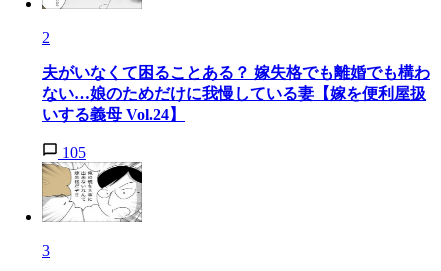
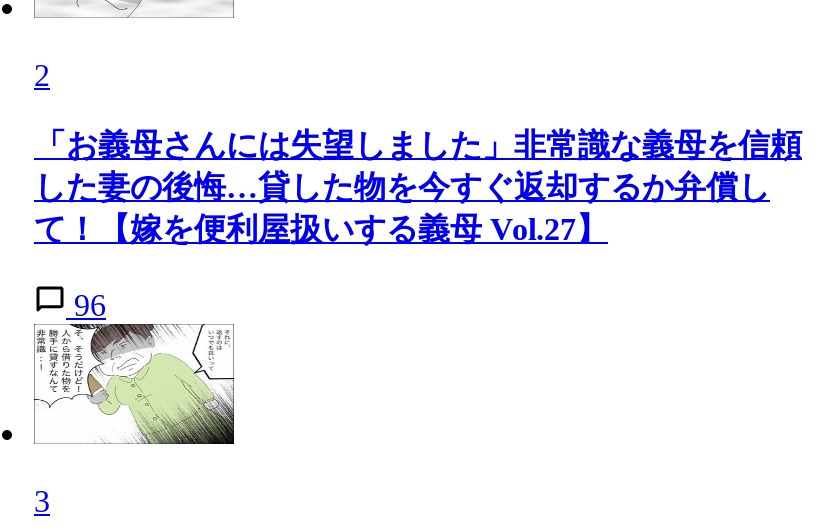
[42,64,430,123] 夫がいなくて困ることある？ 嫁失格でも離婚でも構わ | ない…娘のためだけに我慢している妻【嫁を便利屋扱 | いする義母 Vol.24】 -> [34,128,802,246] 「お義母さんには失望しました」非常識な義母を信頼 | した妻の後悔…貸した物を今すぐ返却するか弁償し | て！【嫁を便利屋扱いする義母 Vol.27】
[62,144,86,161] 105 -> [74,288,106,322] 96
[42,161,143,222] [image] -> [36,324,236,446] [image]

